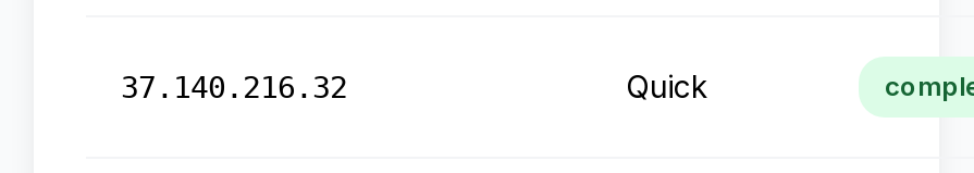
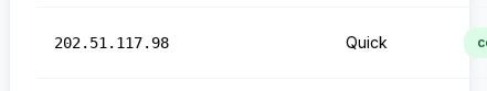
[121,70,347,104] 37.140.216.32 -> [54,34,169,52] 202.51.117.98

